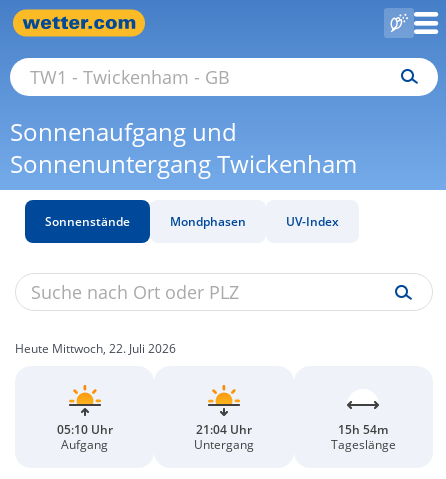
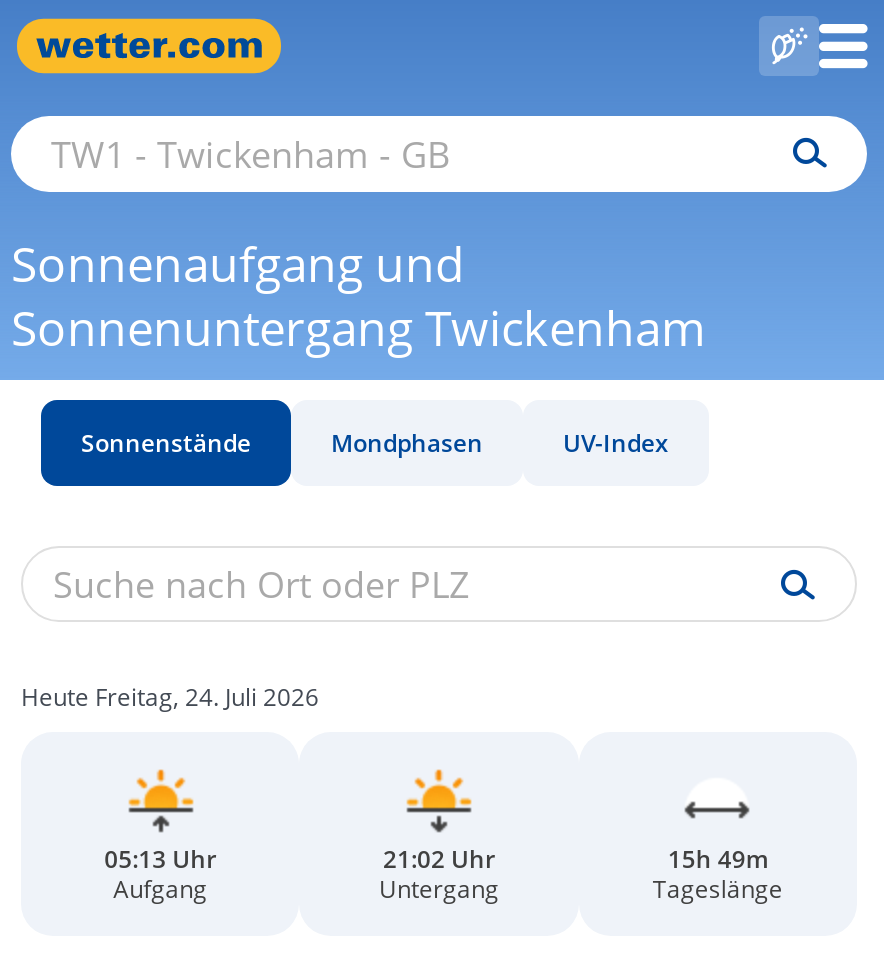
[15,340,176,357] Heute Mittwoch, 22. Juli 2026 -> [21,680,319,714] Heute Freitag, 24. Juli 2026
[57,421,113,438] 05:10 Uhr -> [104,842,216,876] 05:13 Uhr
[196,421,252,438] 21:04 Uhr -> [383,842,495,876] 21:02 Uhr
[338,421,388,438] 15h 54m -> [668,842,768,876] 15h 49m

